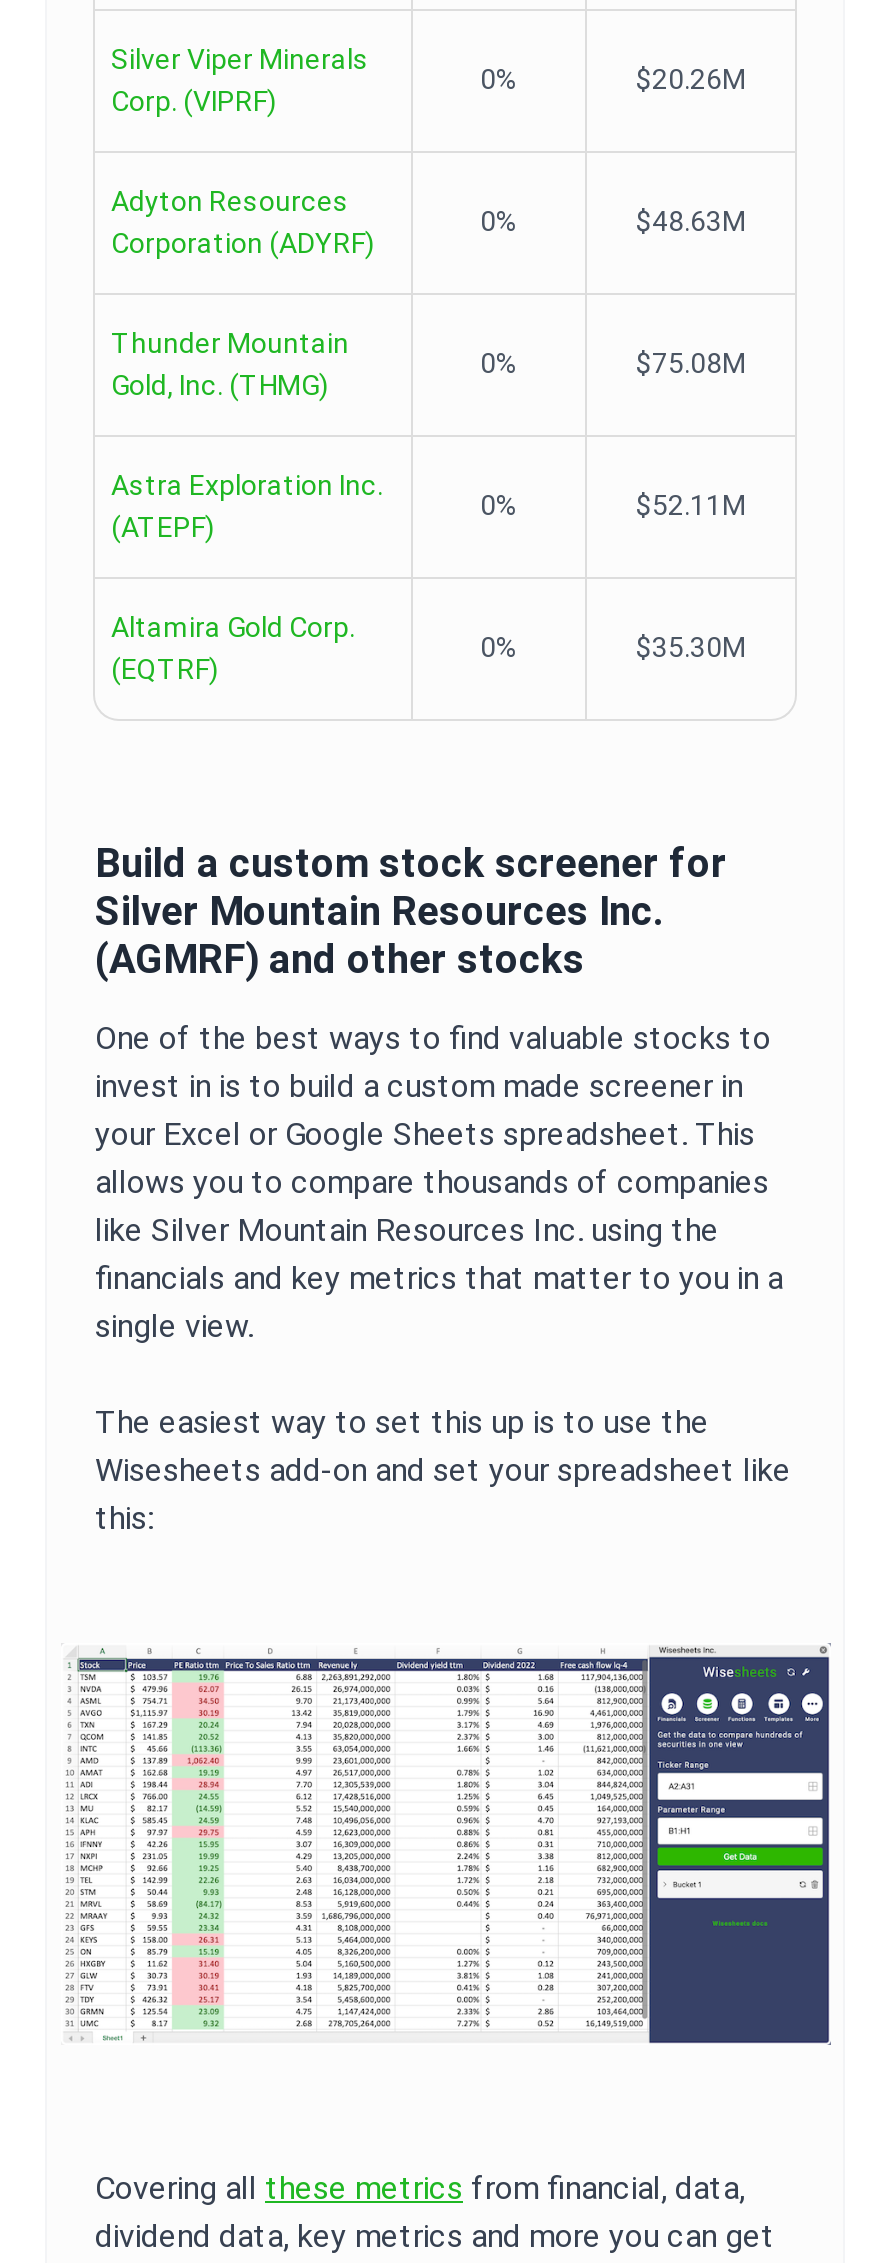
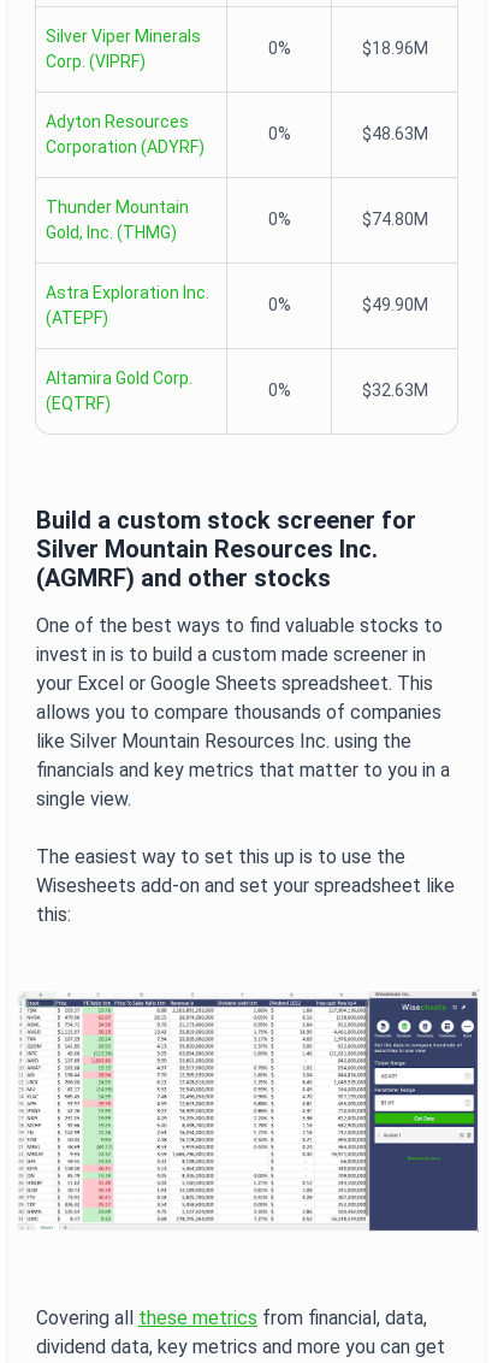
[636,63,746,95] $20.26M -> [361,39,428,58] $18.96M
[636,347,746,379] $75.08M -> [361,210,428,229] $74.80M
[636,489,746,521] $52.11M -> [361,295,428,314] $49.90M
[636,631,746,663] $35.30M -> [361,380,428,400] $32.63M

